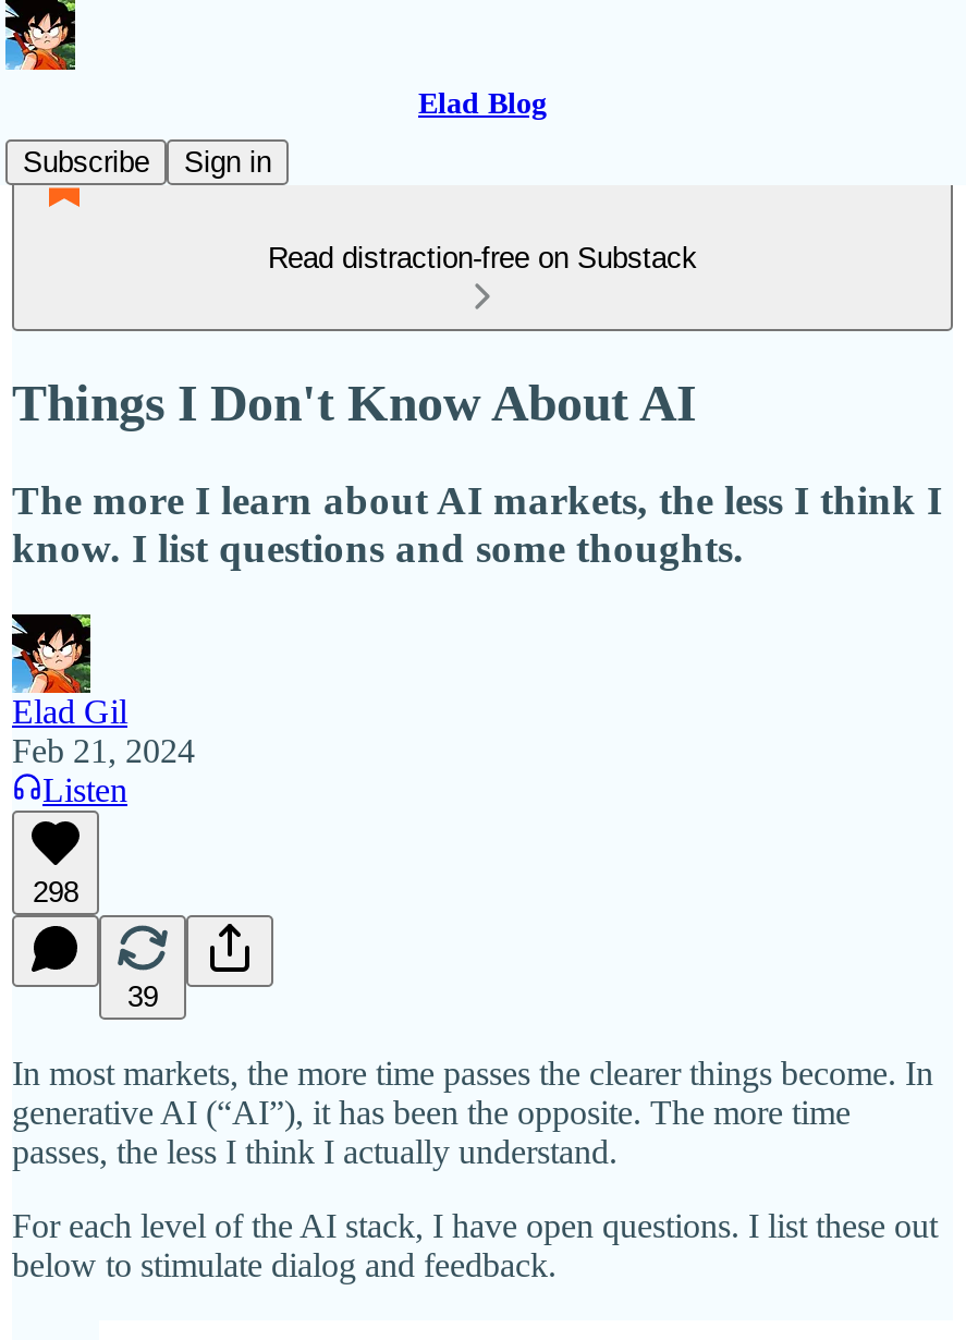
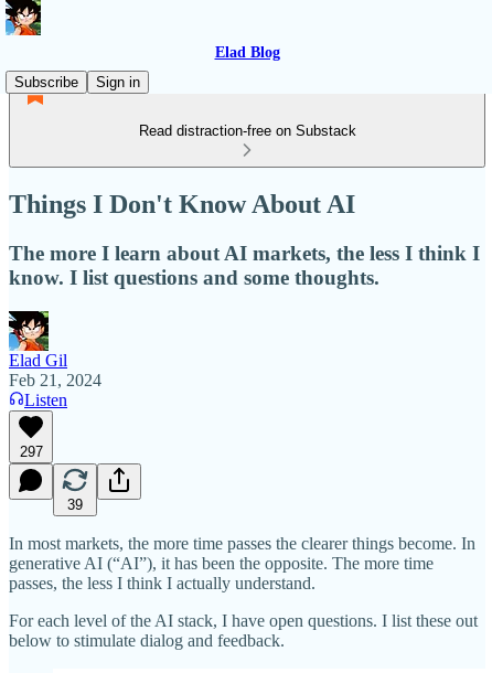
[33,875,78,907] 298 -> [19,443,42,460] 297

